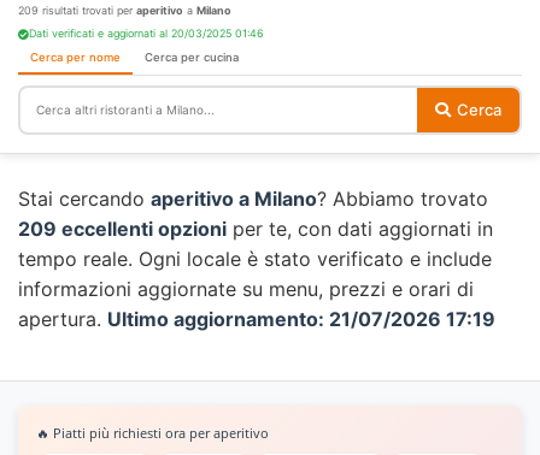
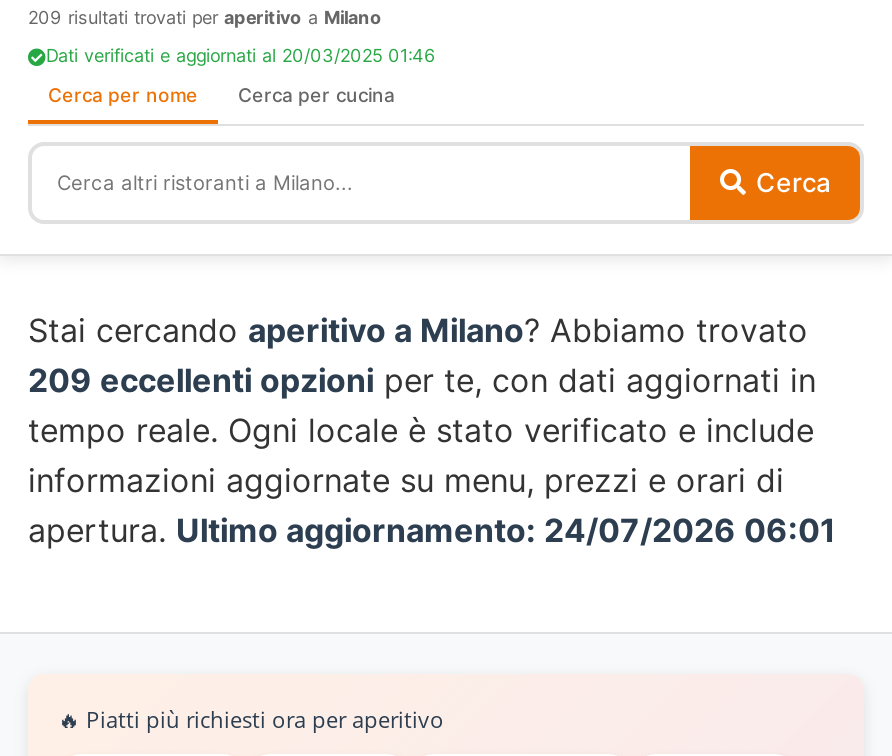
[18,307,495,331] apertura. Ultimo aggiornamento: 21/07/2026 17:19 -> [28,510,836,550] apertura. Ultimo aggiornamento: 24/07/2026 06:01

